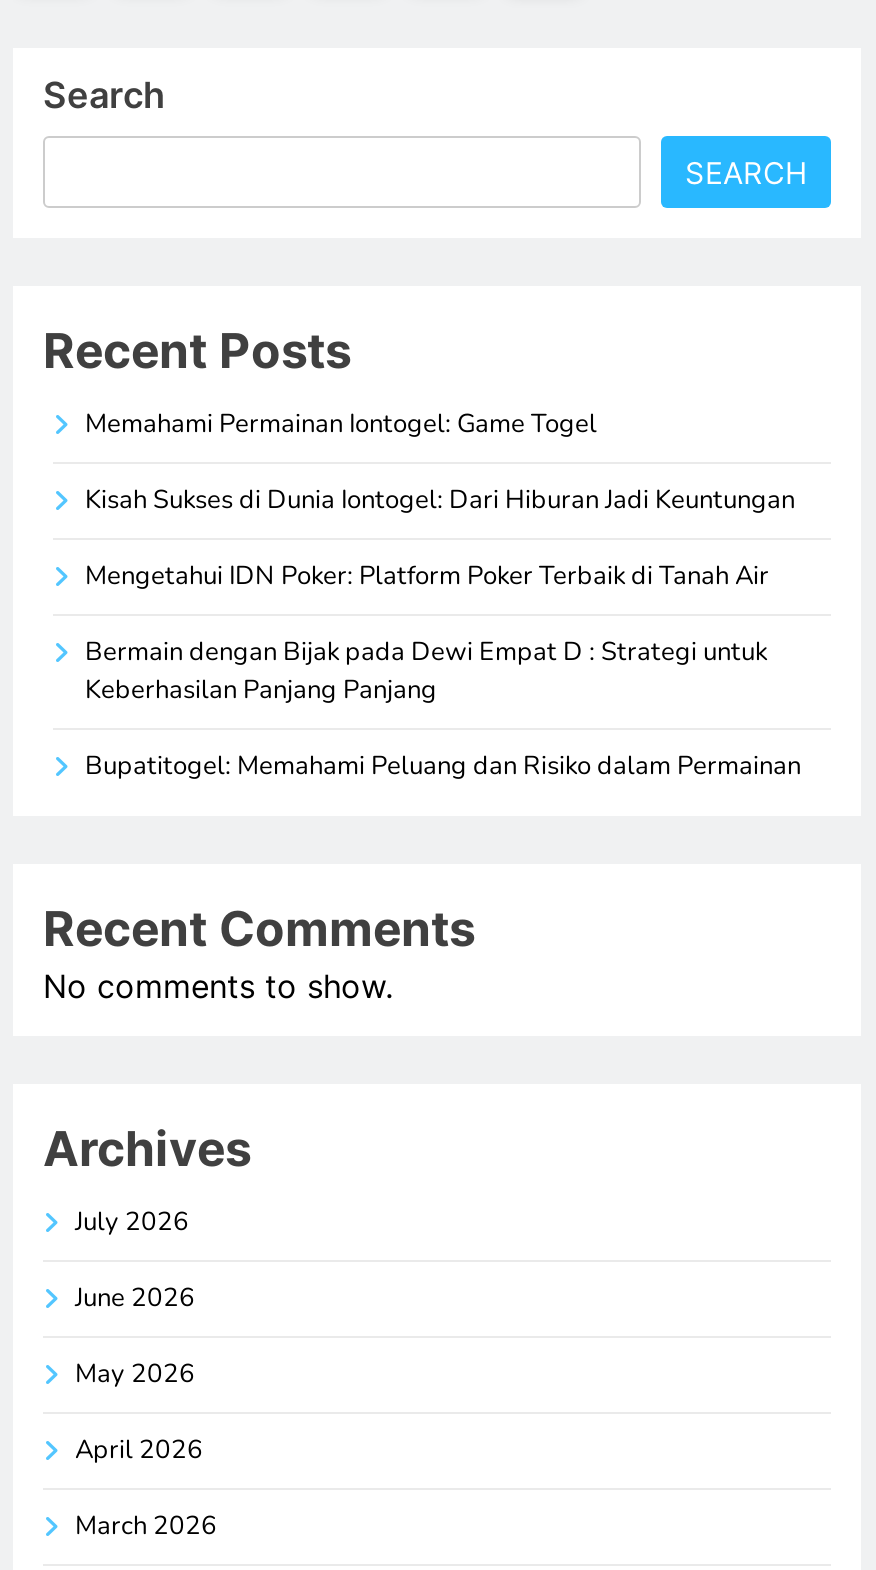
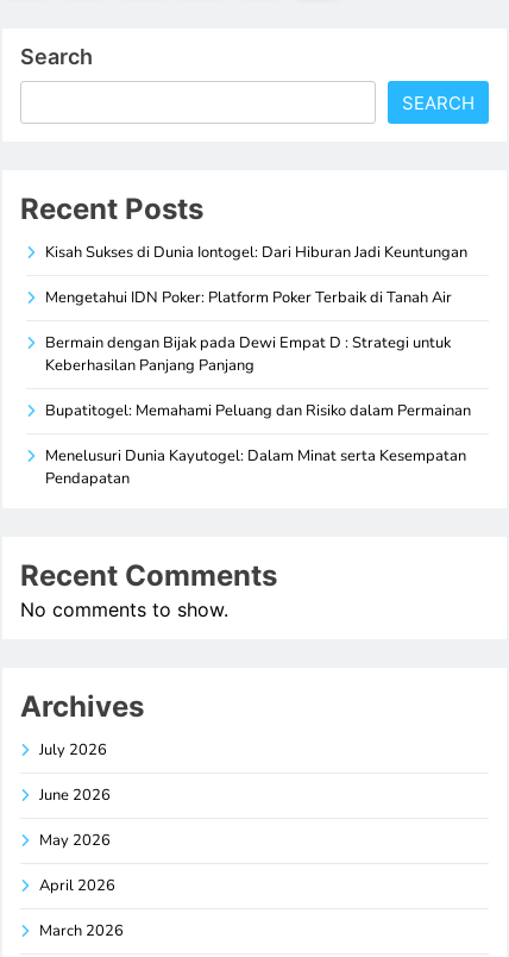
[85,406,597,442] Memahami Permainan Iontogel: Game Togel -> none
moved [85,482,801,784] -> [45,242,471,421]: Kisah Sukses di Dunia Iontogel: Dari Hiburan Jadi Keuntungan | Mengetahui IDN Poker: Platform Poker Terbaik di Tanah Air | Bermain dengan Bijak pada Dewi Empat D : Strategi untuk | Keberhasilan Panjang Panjang | Bupatitogel: Memahami Peluang dan Risiko dalam Permainan
none -> [45,445,466,489] Menelusuri Dunia Kayutogel: Dalam Minat serta Kesempatan | Pendapatan

